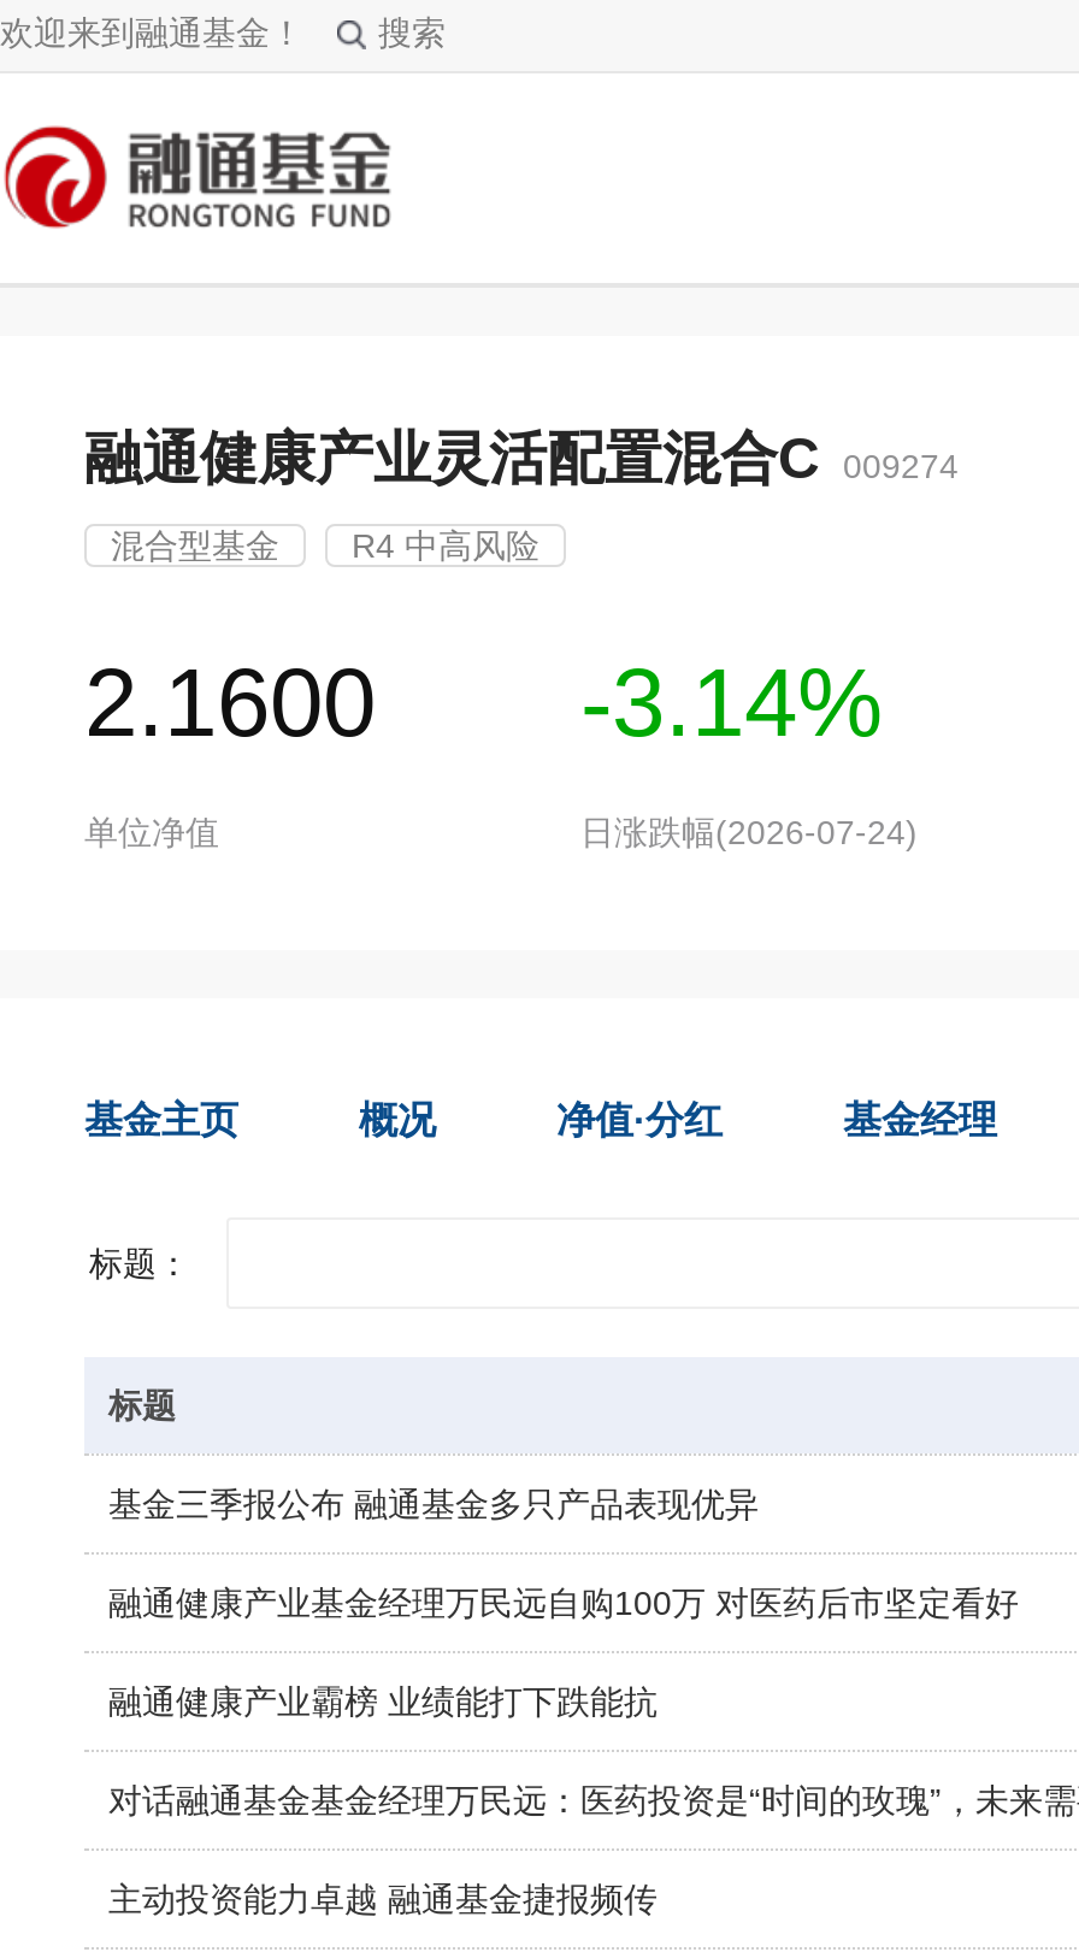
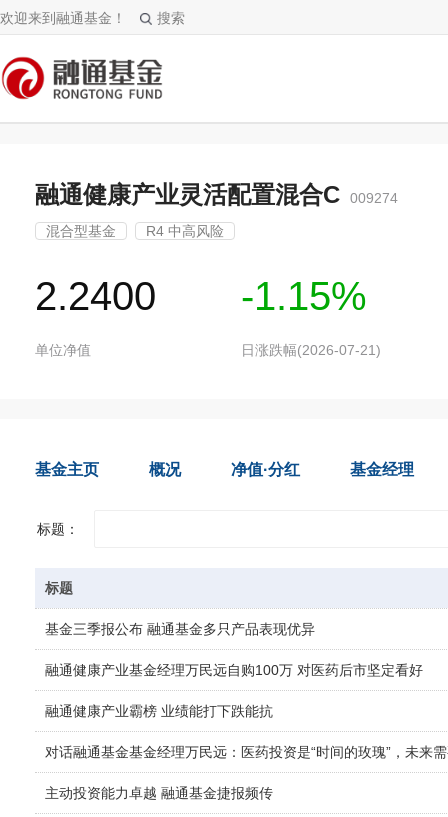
[84,649,376,755] 2.1600 -> [35,274,156,318] 2.2400
[580,649,884,755] -3.14% -> [241,274,367,318] -1.15%
[580,813,918,851] 日涨跌幅(2026-07-24) -> [241,342,381,358] 日涨跌幅(2026-07-21)

